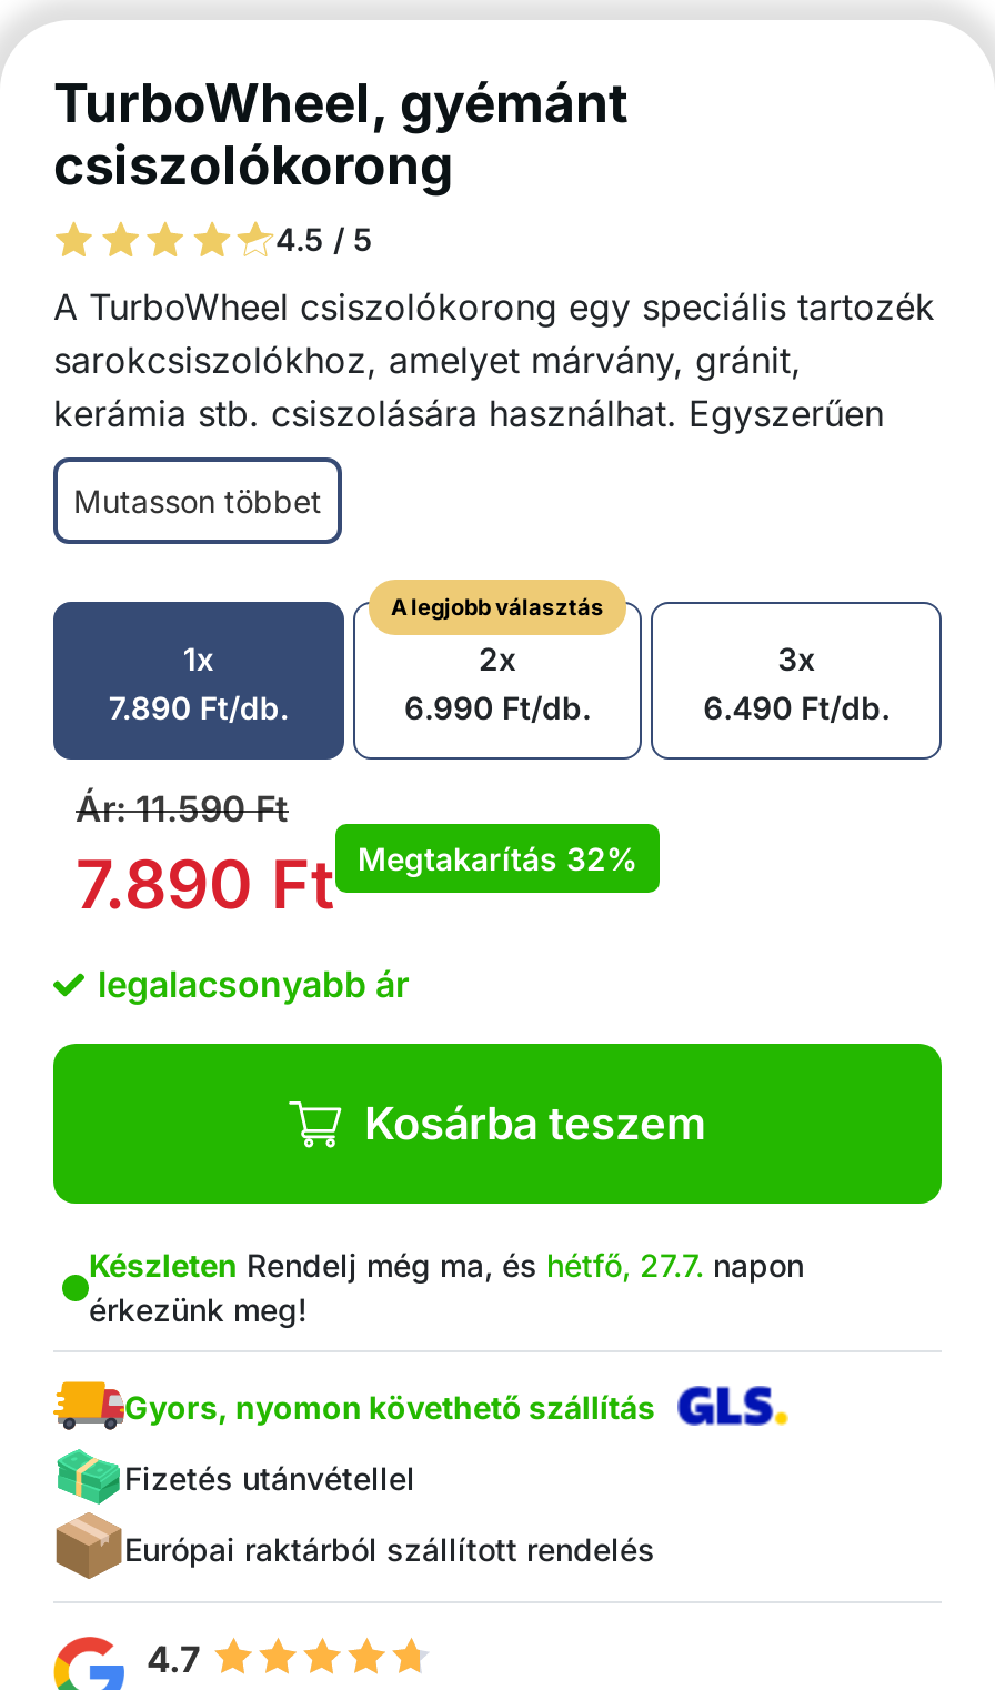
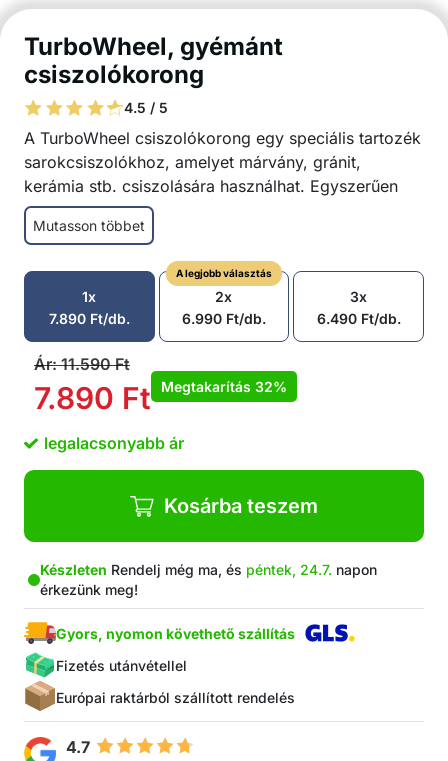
[89,1246,804,1284] Készleten Rendelj még ma, és hétfő, 27.7. napon -> [40,561,377,578] Készleten Rendelj még ma, és péntek, 24.7. napon

